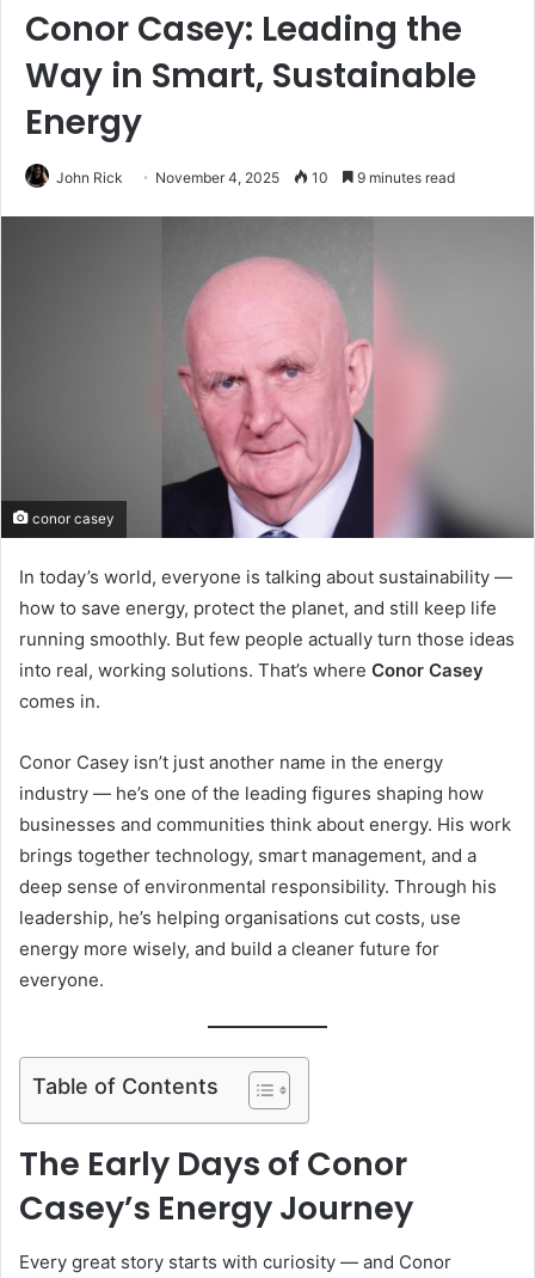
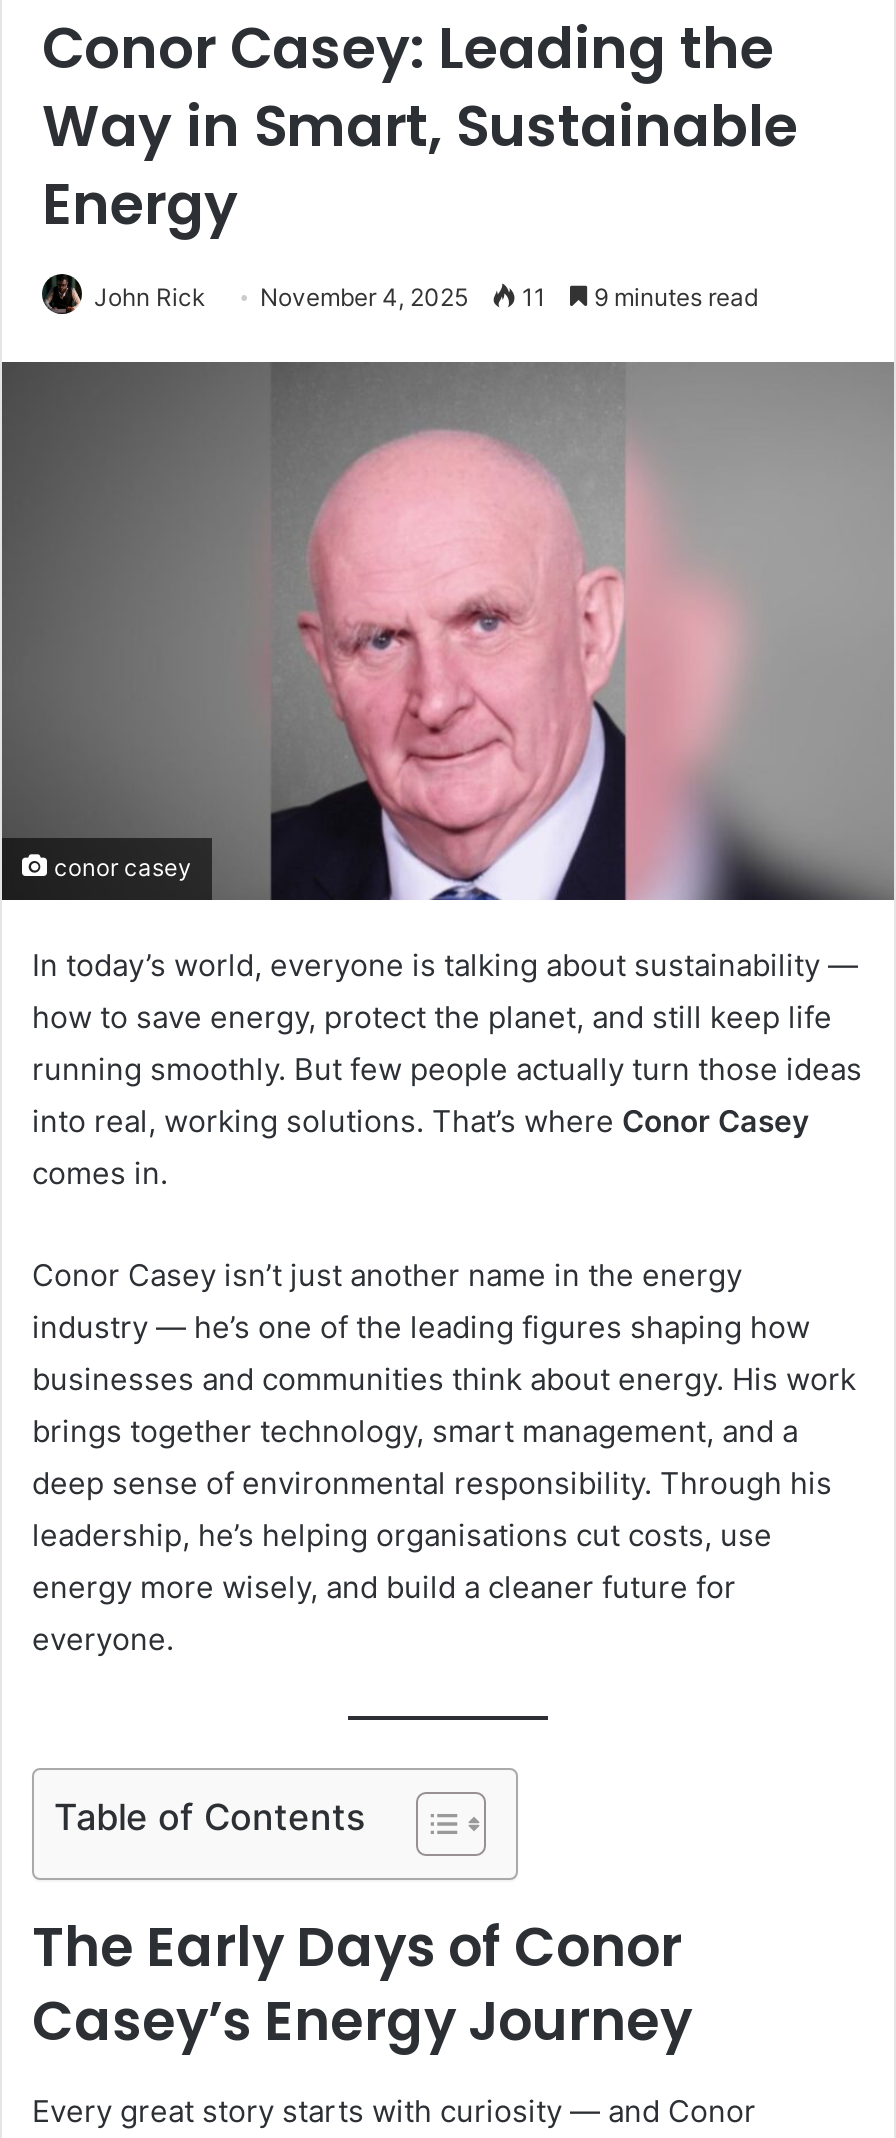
[56,169,455,186] John Rick November 4, 2025 10 9 minutes read -> [94,282,758,312] John Rick November 4, 2025 11 9 minutes read

